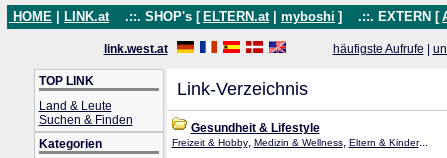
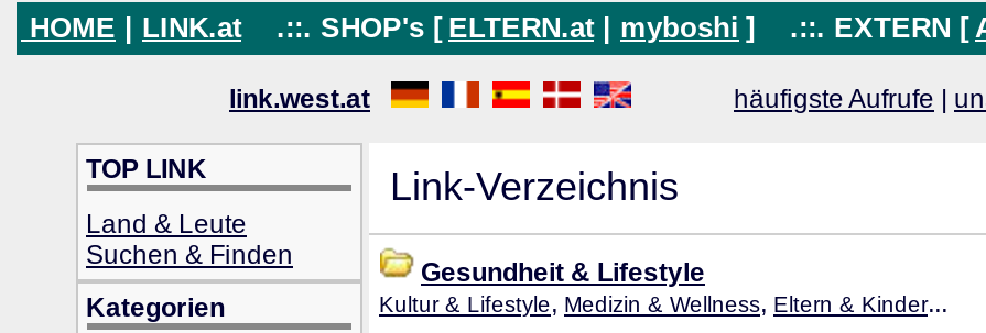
[171,135,427,149] Freizeit & Hobby, Medizin & Wellness, Eltern & Kinder... -> [379,288,947,319] Kultur & Lifestyle, Medizin & Wellness, Eltern & Kinder...

